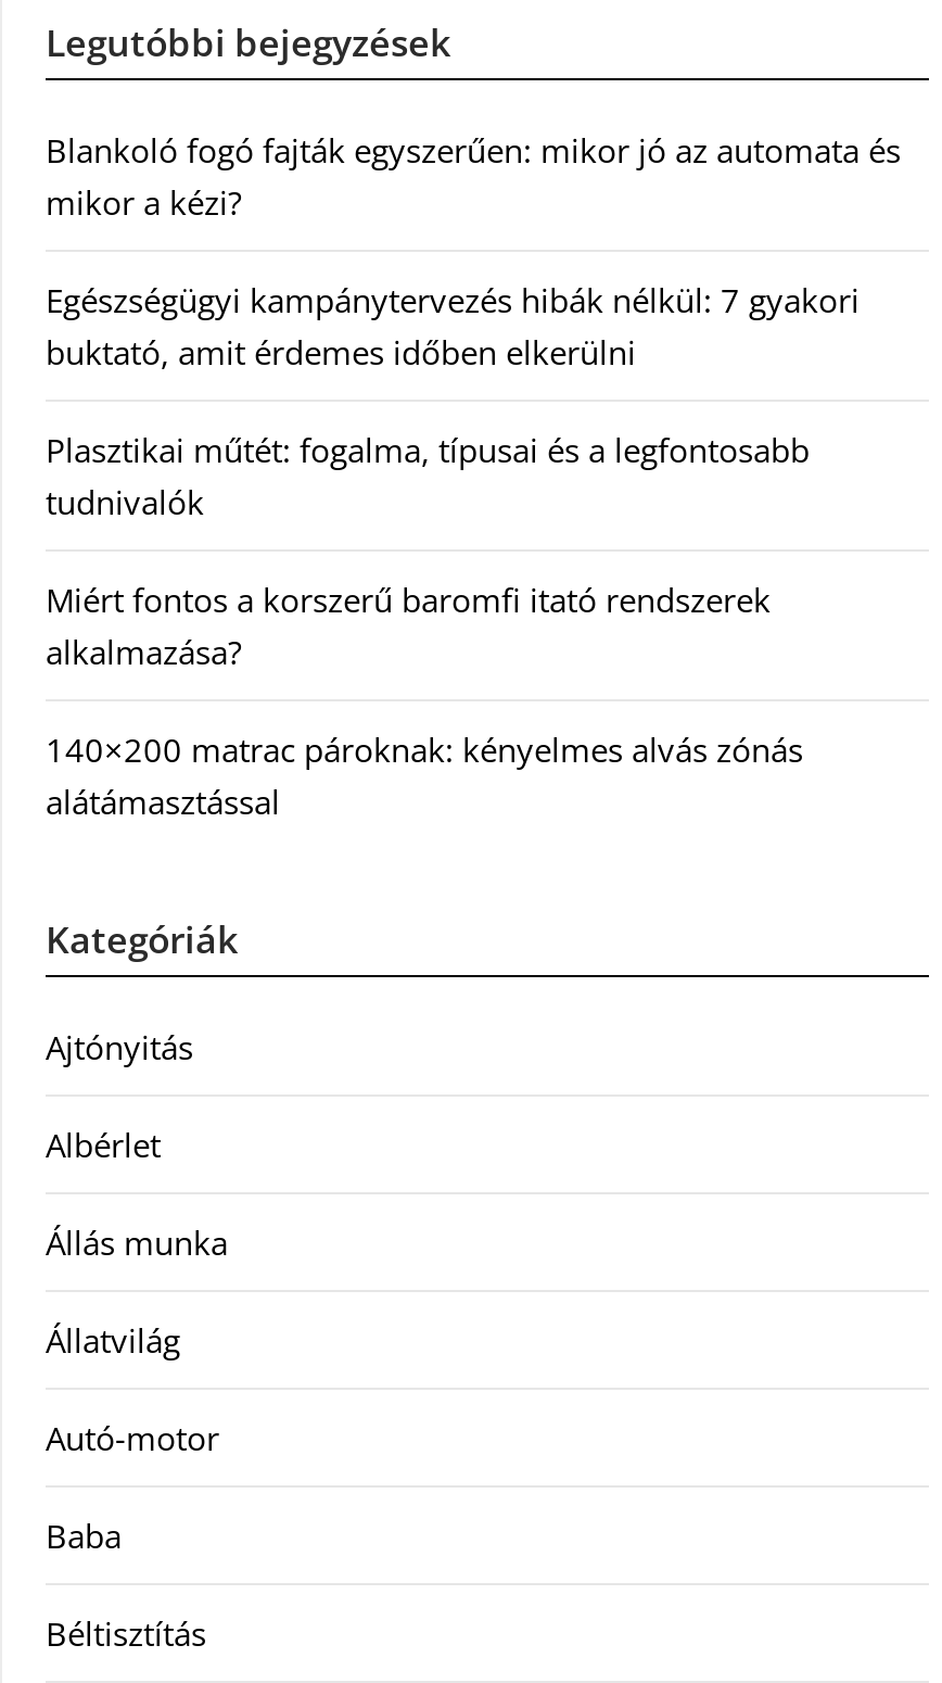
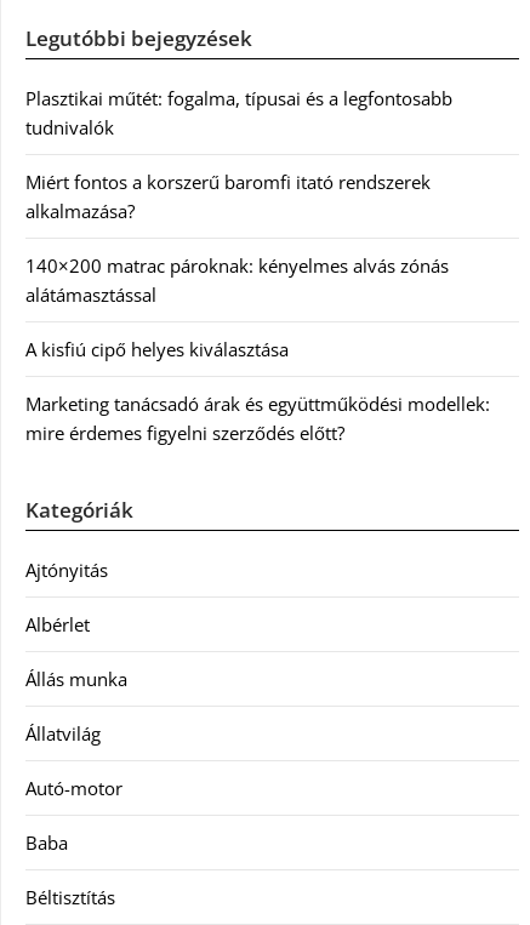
[46,127,901,373] Blankoló fogó fajták egyszerűen: mikor jó az automata és | mikor a kézi? | Egészségügyi kampánytervezés hibák nélkül: 7 gyakori | buktató, amit érdemes időben elkerülni -> none
moved [46,427,810,822] -> [25,86,452,306]: Plasztikai műtét: fogalma, típusai és a legfontosabb | tudnivalók | Miért fontos a korszerű baromfi itató rendszerek | alkalmazása? | 140×200 matrac pároknak: kényelmes alvás zónás | alátámasztással
none -> [25,337,490,444] A kisfiú cipő helyes kiválasztása | Marketing tanácsadó árak és együttműködési modellek: | mire érdemes figyelni szerződés előtt?

